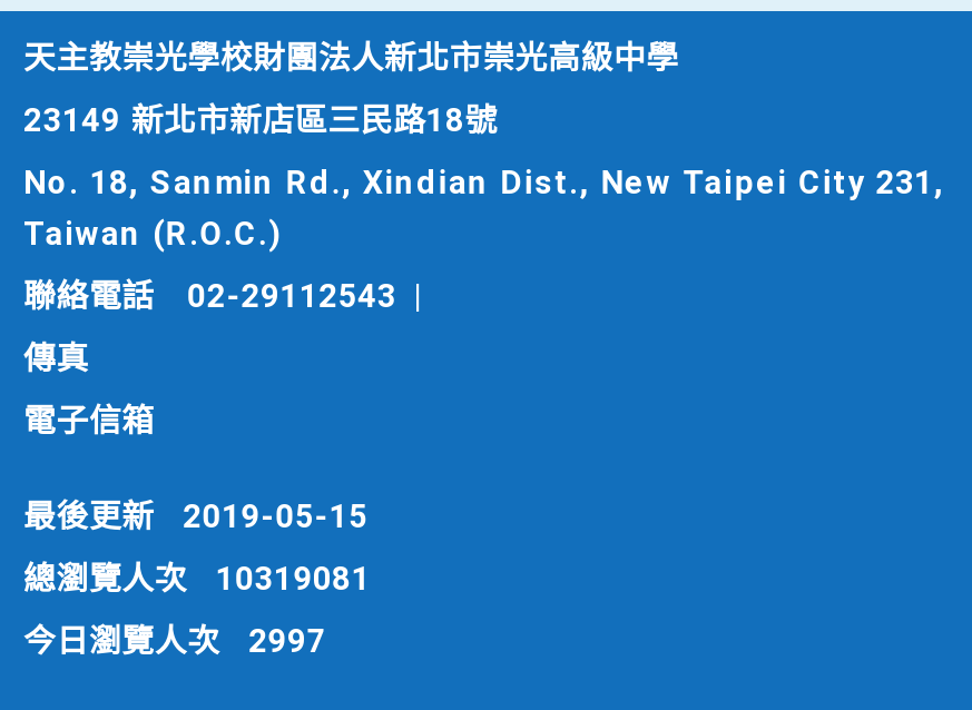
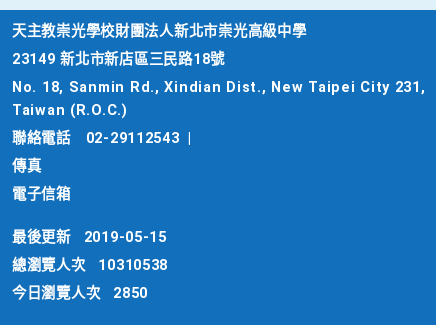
[23,561,371,599] 總瀏覽人次 10319081 -> [12,257,168,274] 總瀏覽人次 10310538
[23,623,326,661] 今日瀏覽人次 2997 -> [12,285,148,302] 今日瀏覽人次 2850

